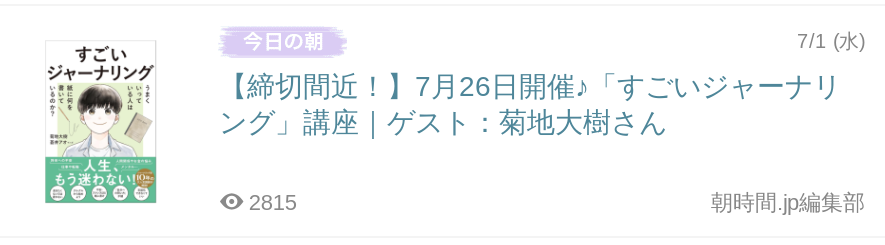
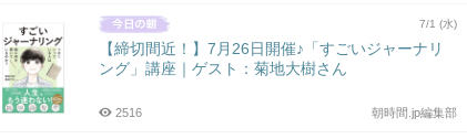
[249,191,297,215] 2815 -> [115,106,142,120] 2516

